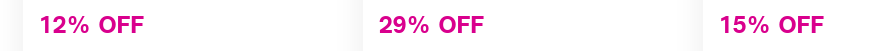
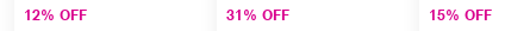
[379,11,484,39] 29% OFF -> [226,7,289,24] 31% OFF

